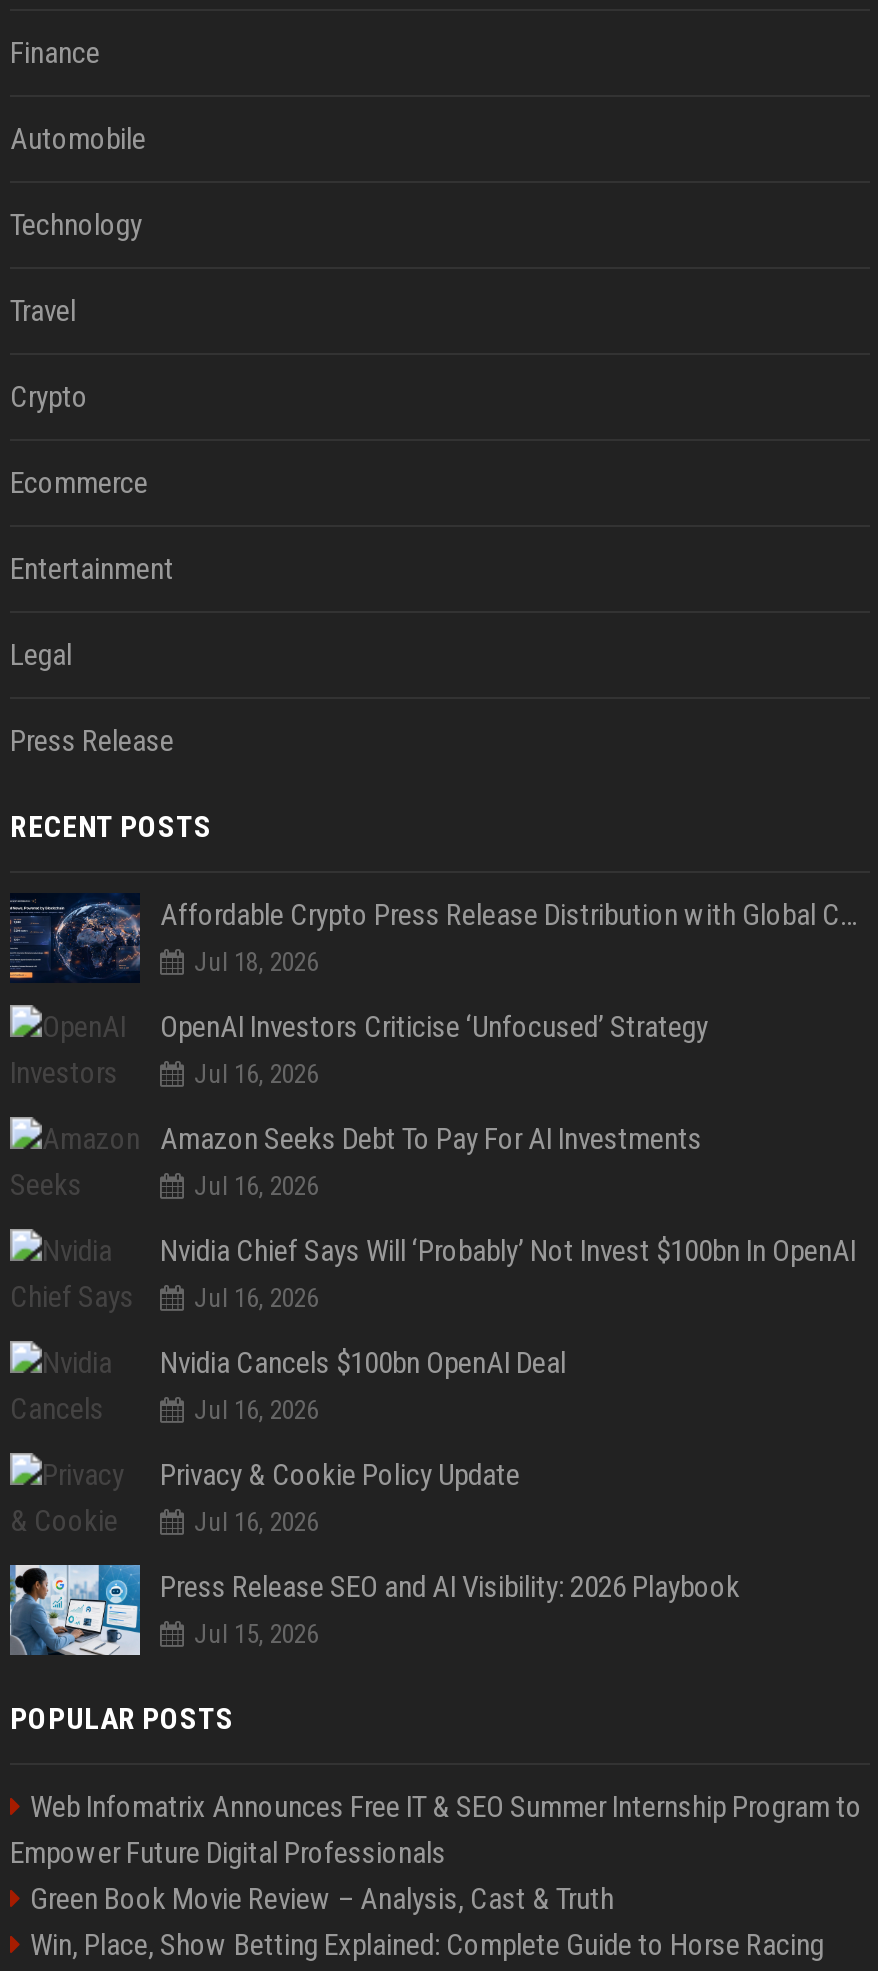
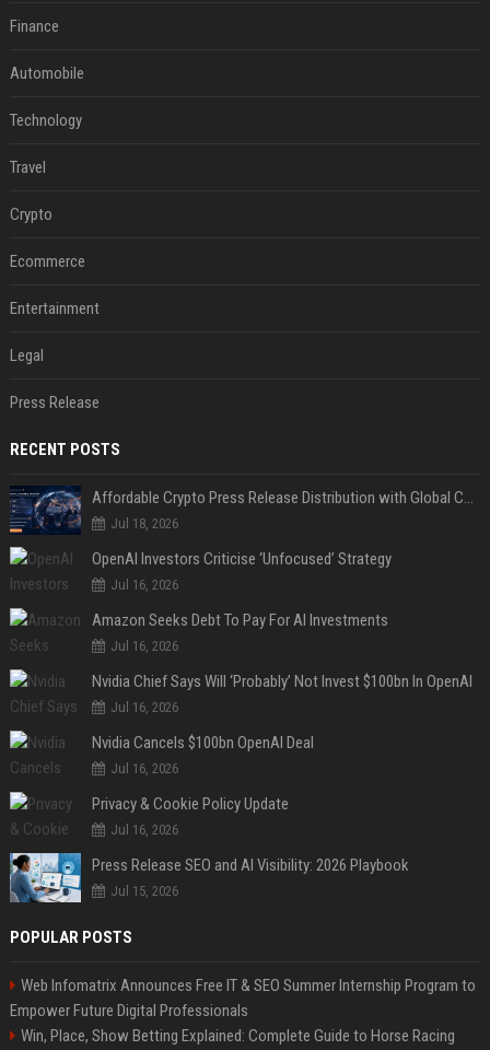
[30,1881,614,1917] Green Book Movie Review – Analysis, Cast & Truth -> none

